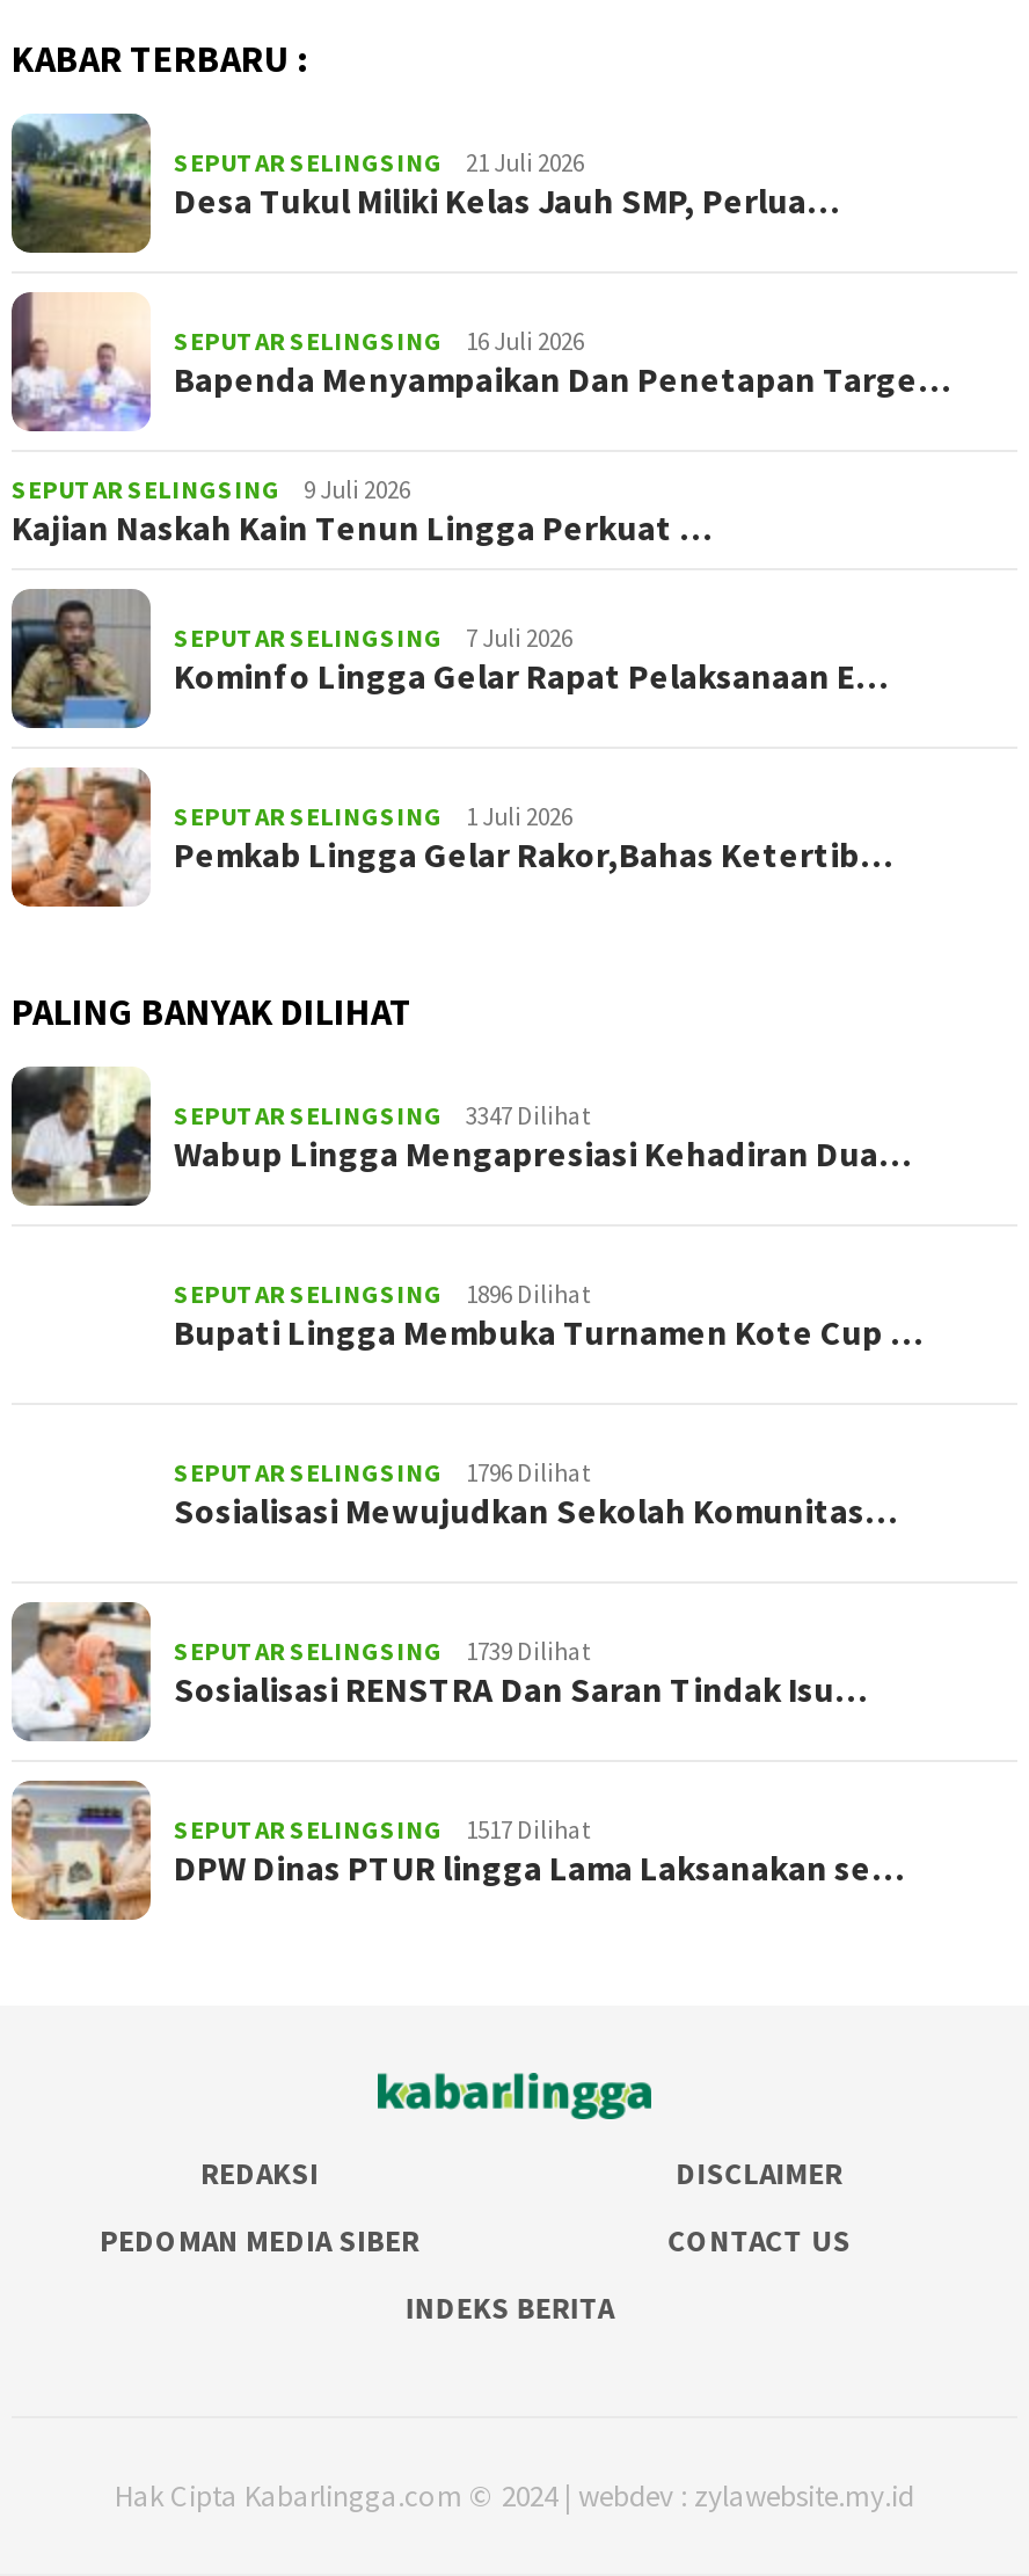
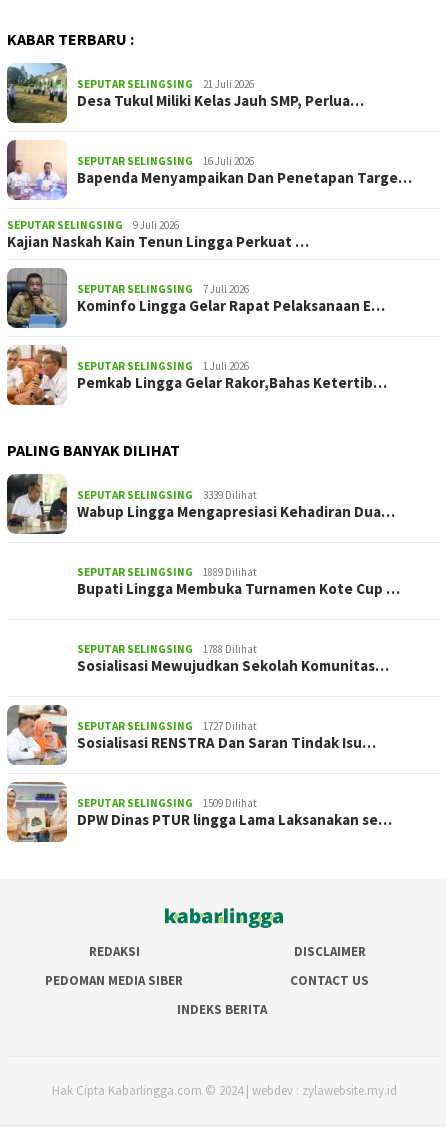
[174,1100,591,1132] SEPUTAR SELINGSING 3347 Dilihat -> [77,488,257,502] SEPUTAR SELINGSING 3339 Dilihat
[174,1278,591,1311] SEPUTAR SELINGSING 1896 Dilihat -> [77,565,257,579] SEPUTAR SELINGSING 1889 Dilihat
[174,1457,591,1489] SEPUTAR SELINGSING 1796 Dilihat -> [77,642,257,656] SEPUTAR SELINGSING 1788 Dilihat
[174,1636,591,1668] SEPUTAR SELINGSING 1739 Dilihat -> [77,719,257,733] SEPUTAR SELINGSING 1727 Dilihat
[174,1814,591,1847] SEPUTAR SELINGSING 1517 Dilihat -> [77,796,257,810] SEPUTAR SELINGSING 1509 Dilihat

